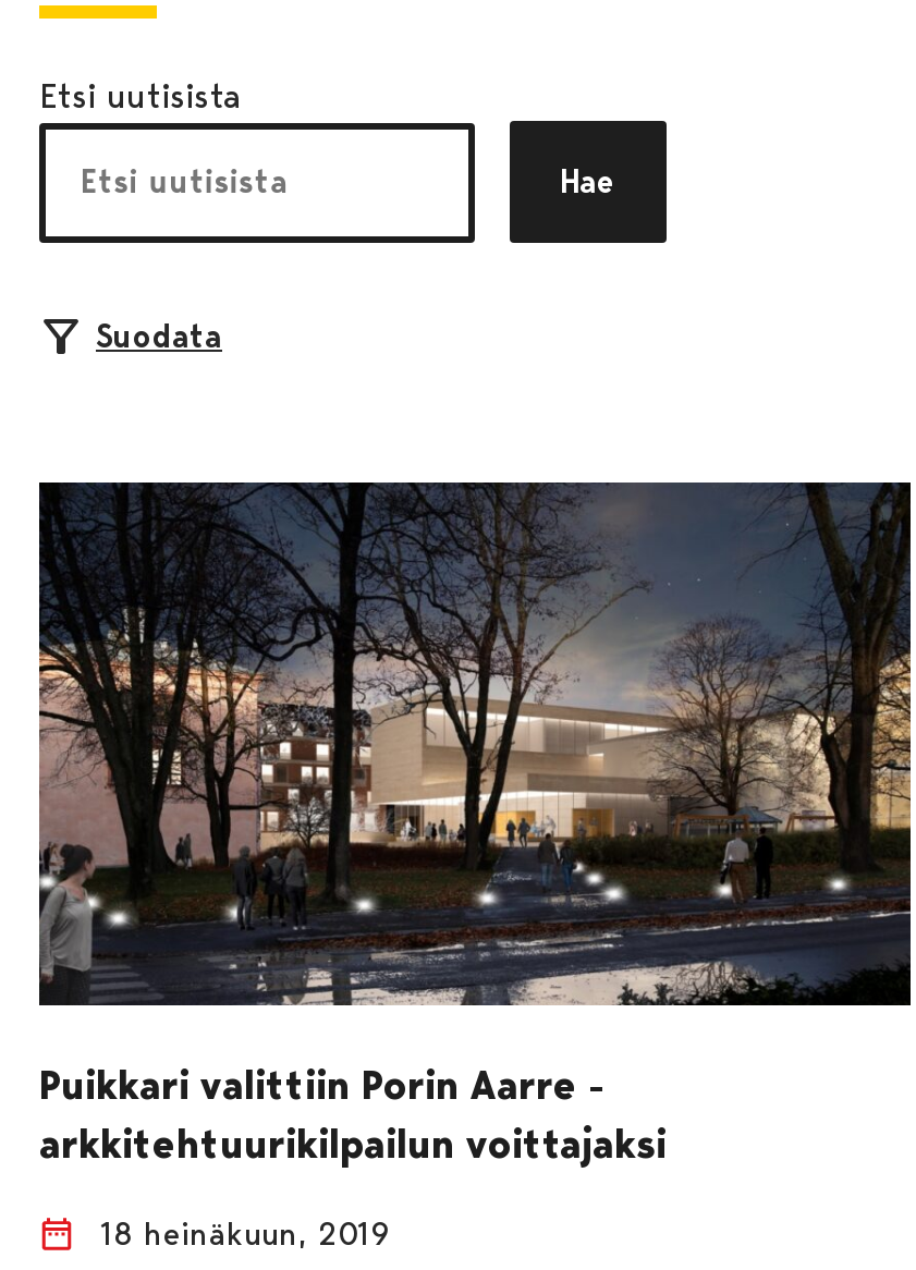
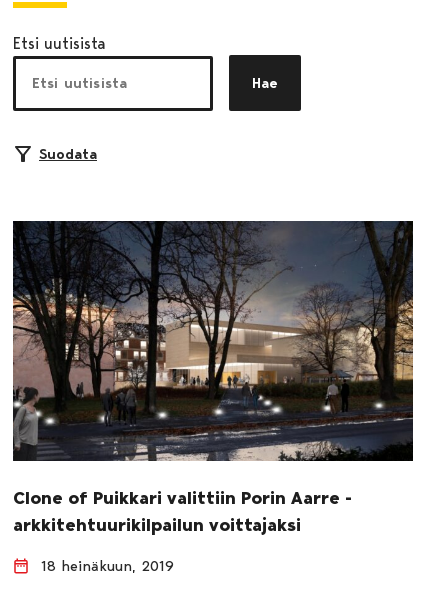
[39,1062,603,1110] Puikkari valittiin Porin Aarre - -> [13,487,352,509] Clone of Puikkari valittiin Porin Aarre -

